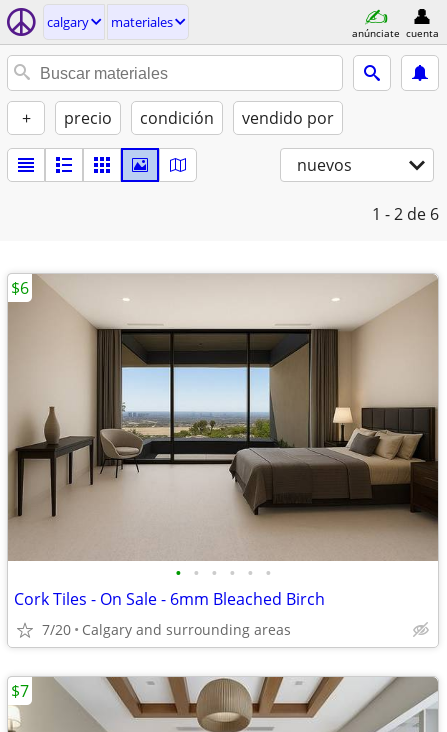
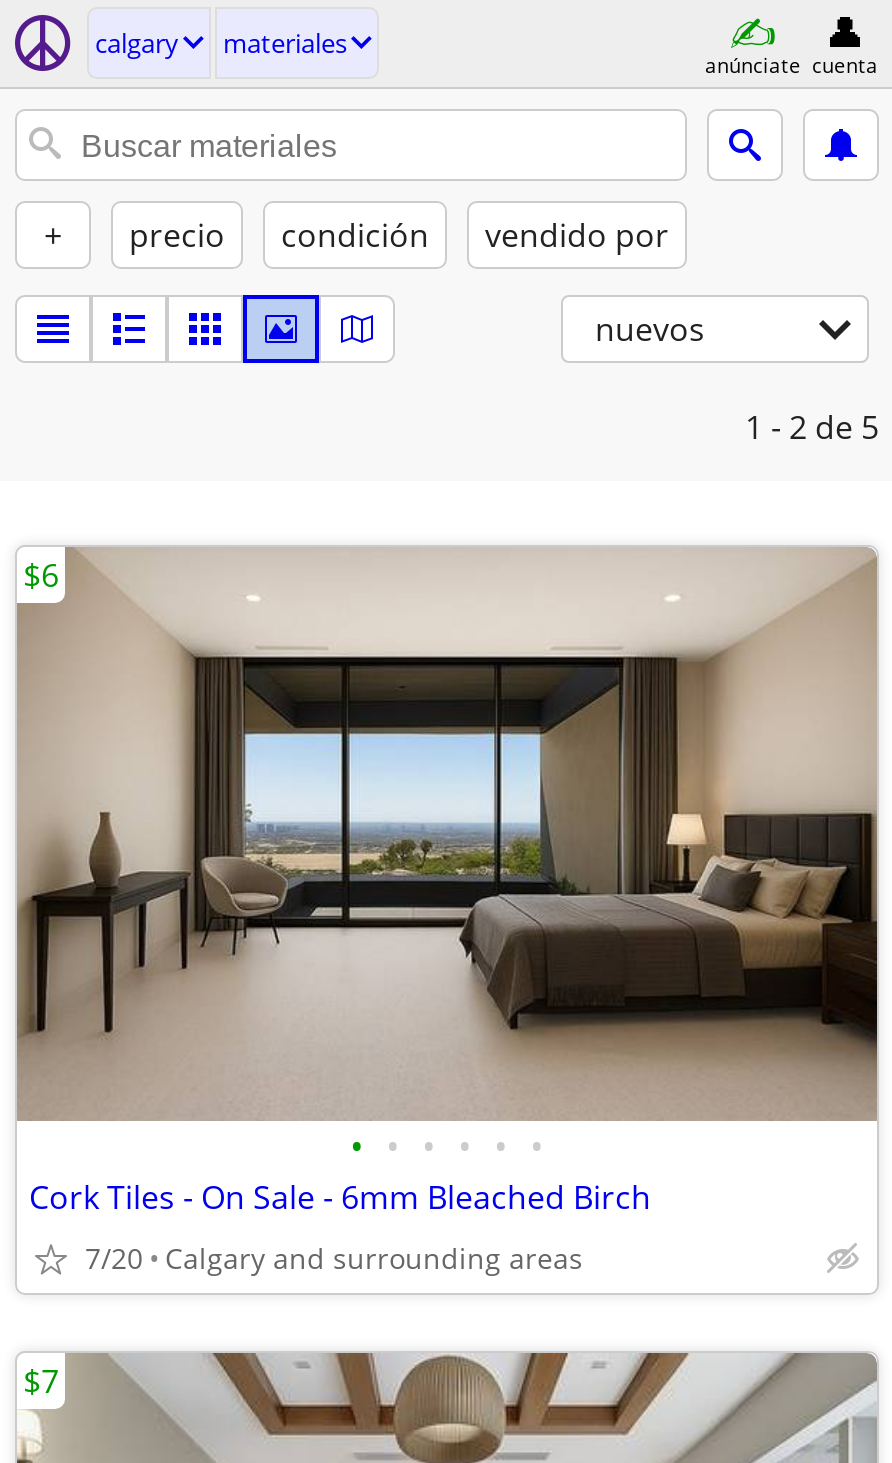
[372,203,439,225] 1 - 2 de 6 -> [745,405,879,449] 1 - 2 de 5

